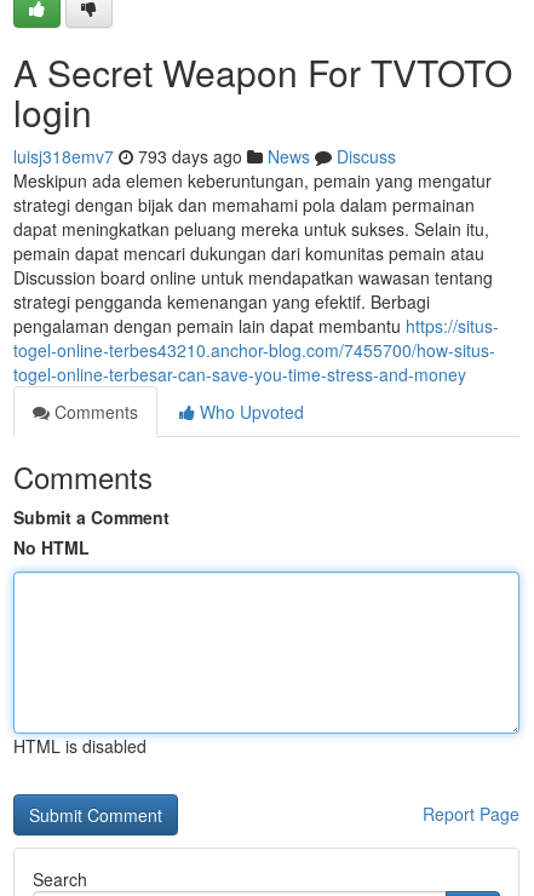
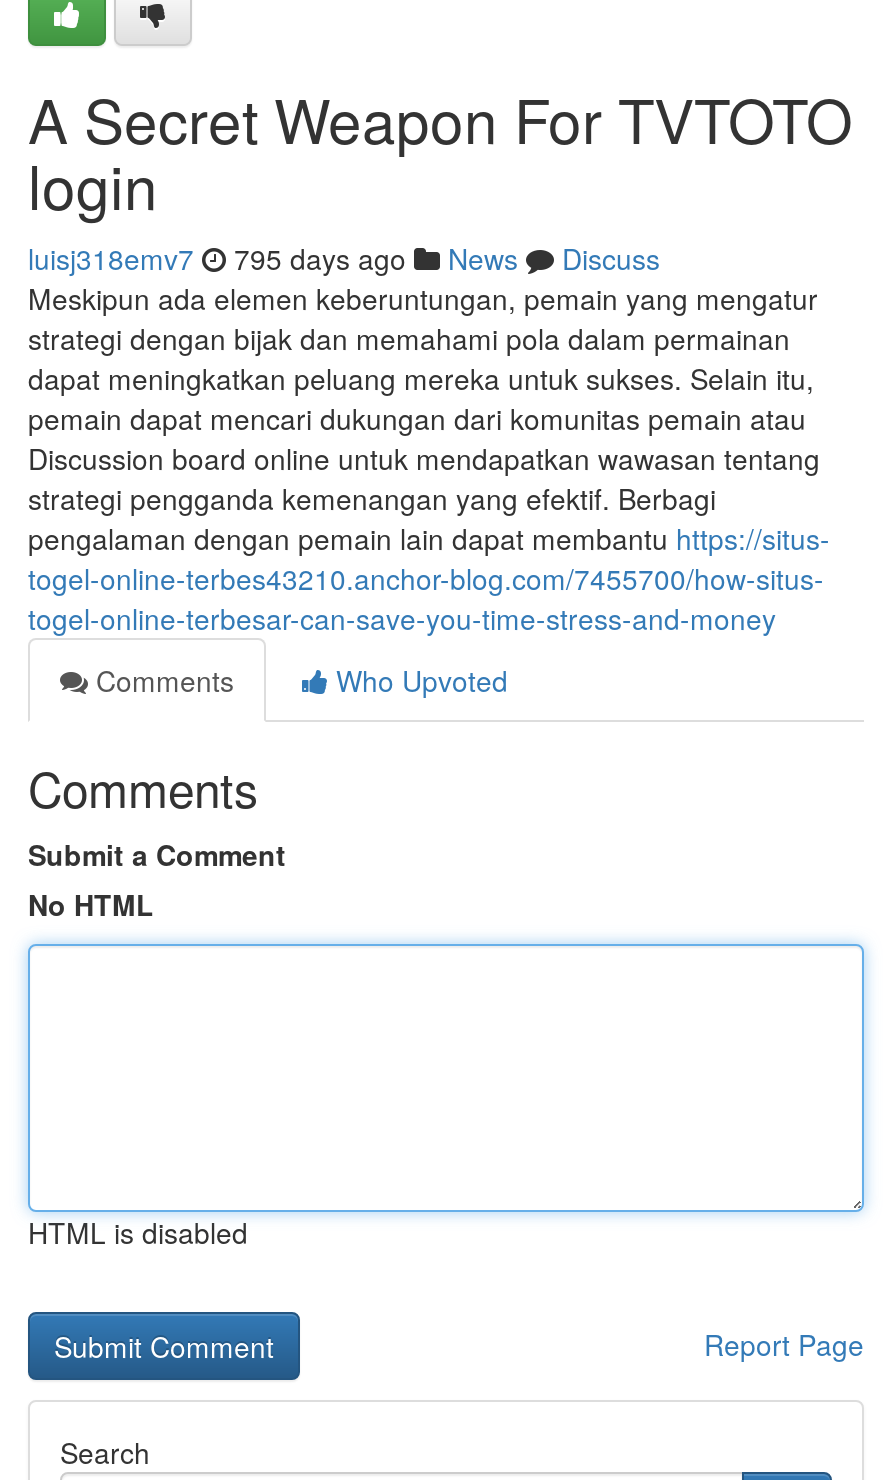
[13,144,396,168] luisj318emv7 793 days ago News Discuss -> [28,238,660,278] luisj318emv7 795 days ago News Discuss

